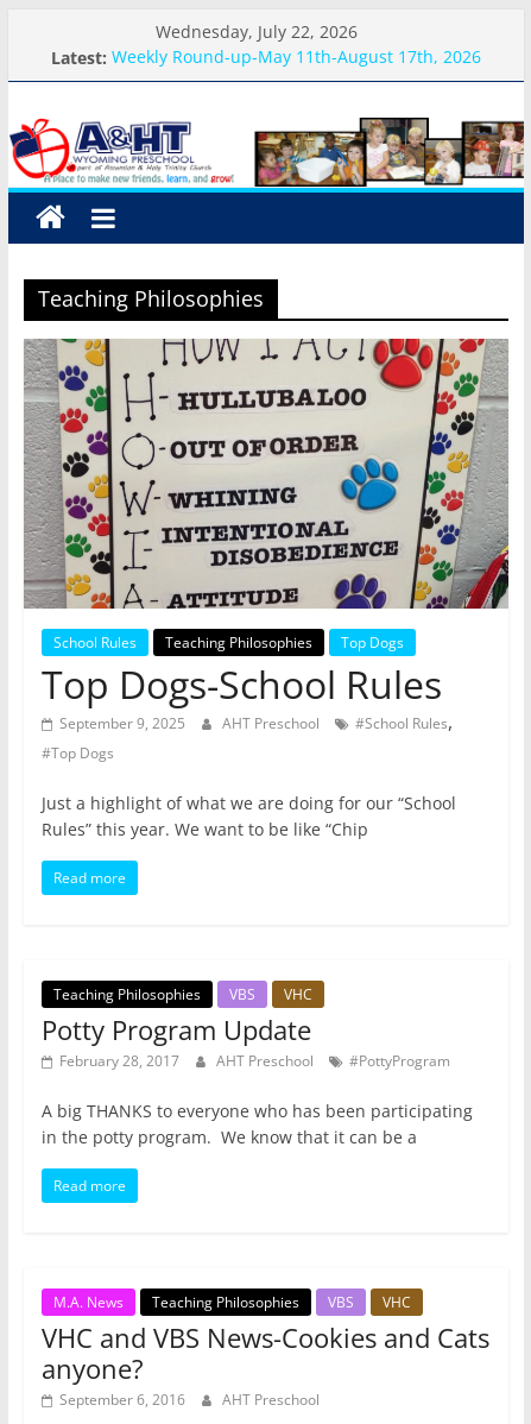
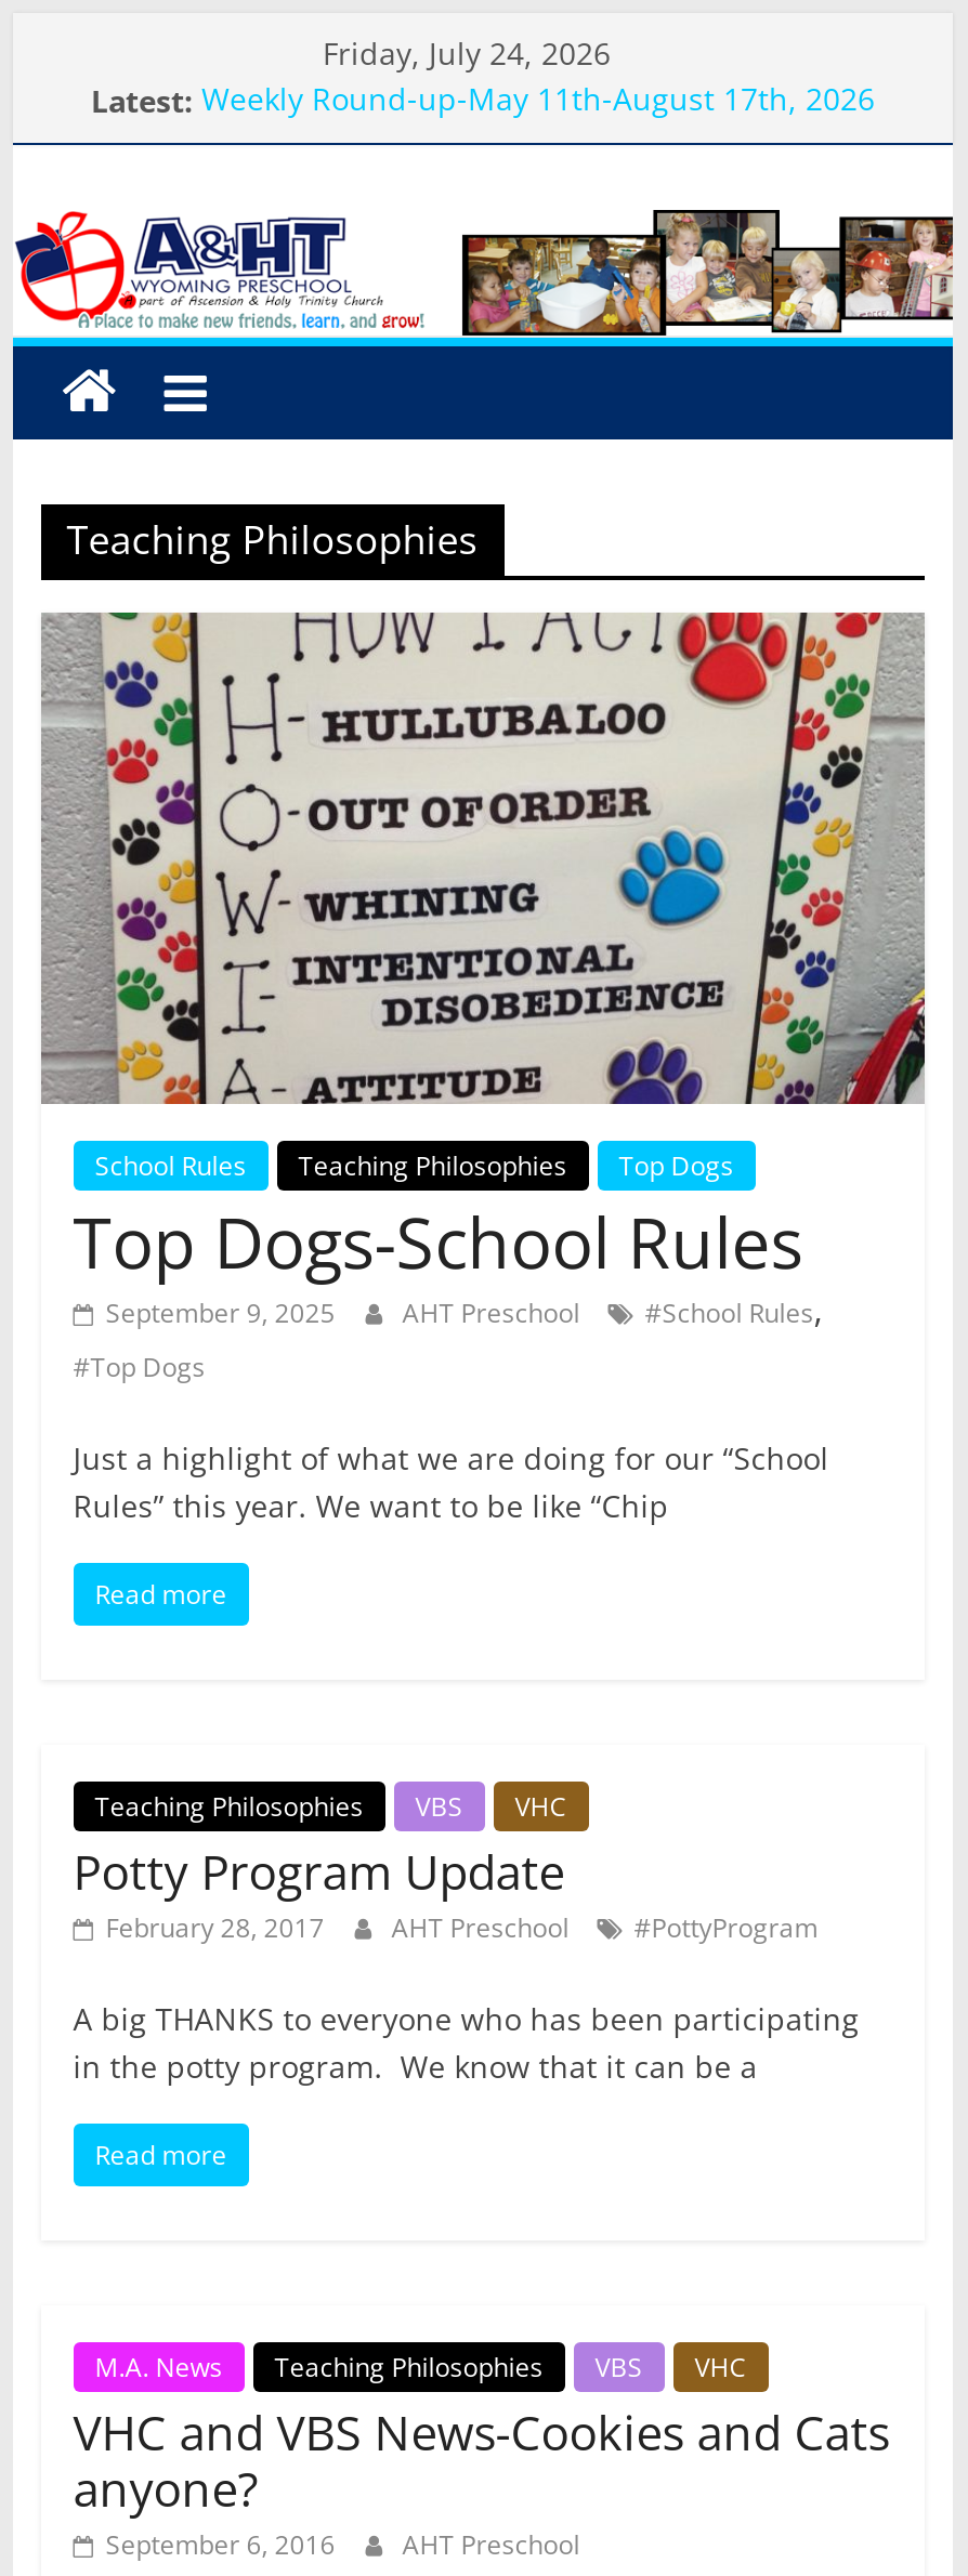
[156,20,358,43] Wednesday, July 22, 2026 -> [323,32,611,74] Friday, July 24, 2026

